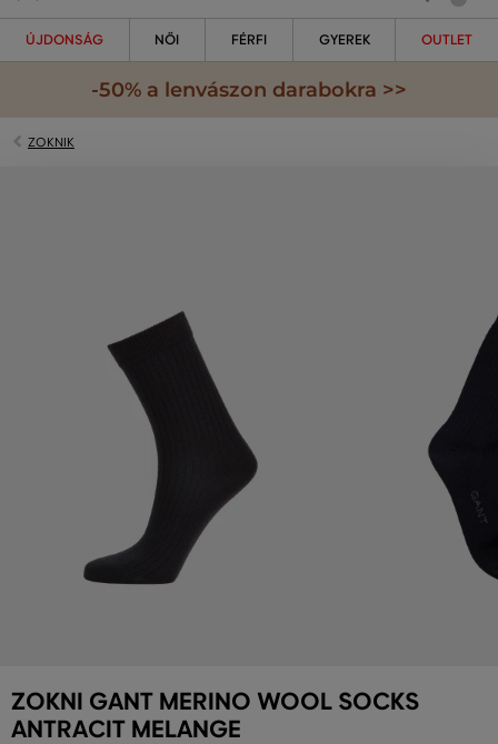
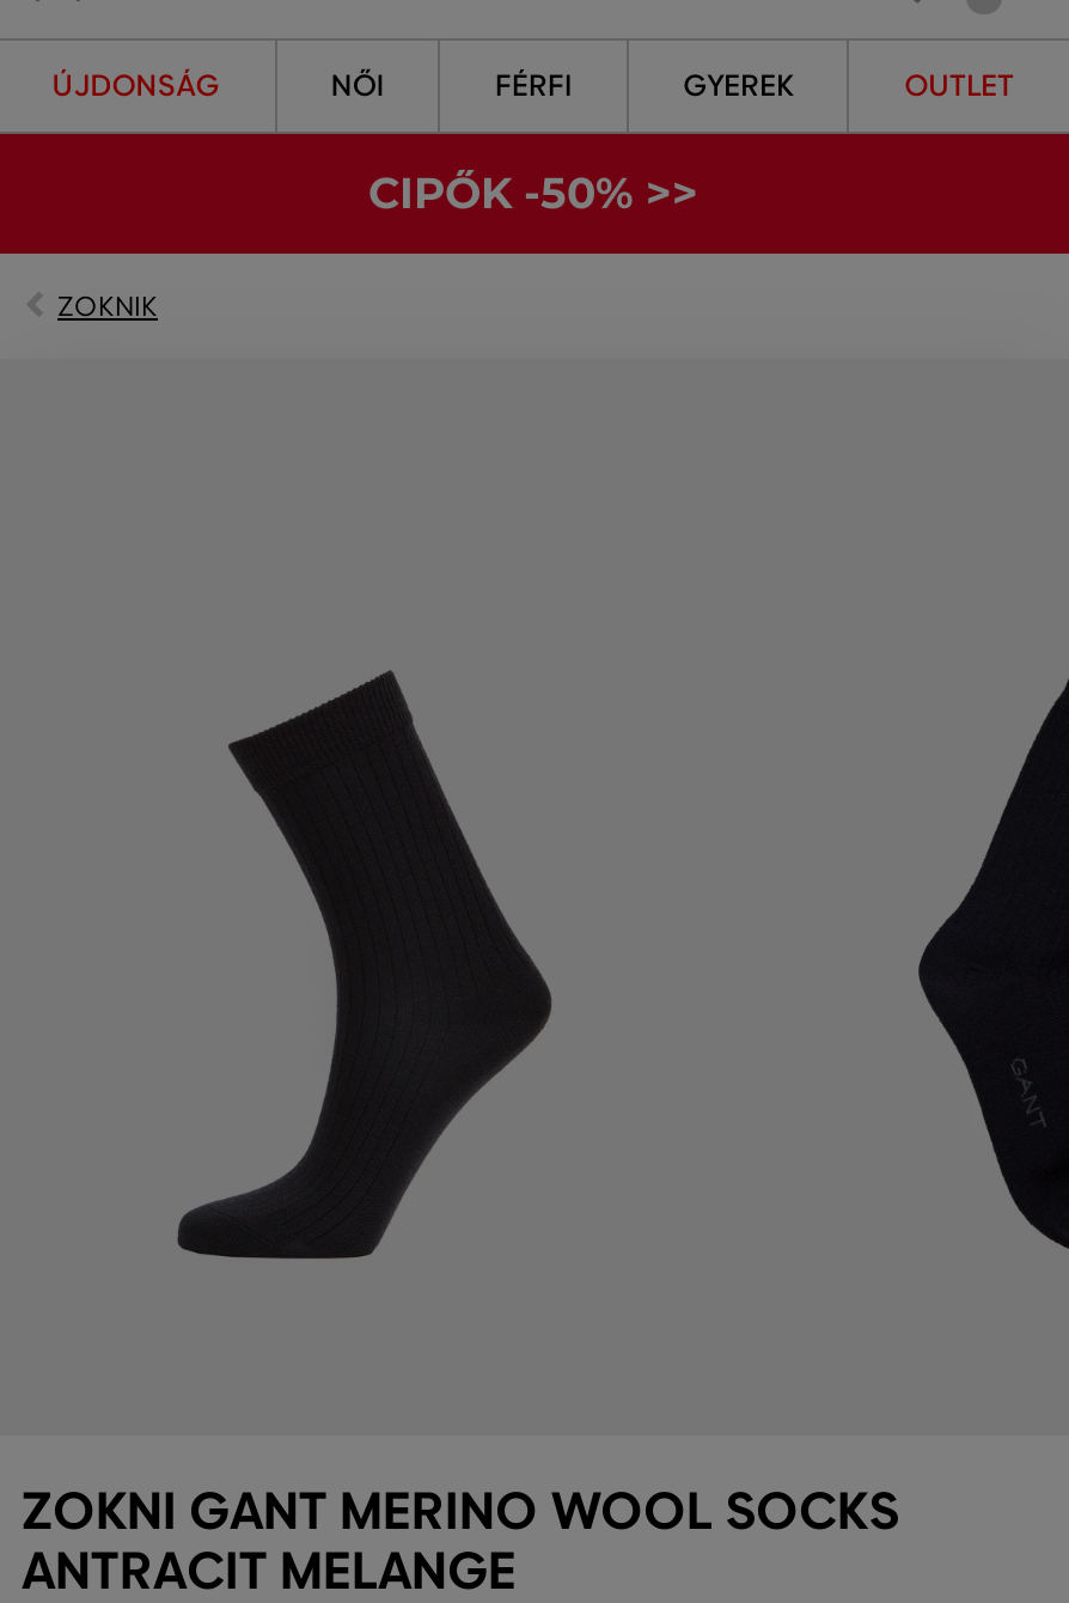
[91,78,407,102] -50% a lenvászon darabokra >> -> [368,167,698,220] CIPŐK -50% >>

